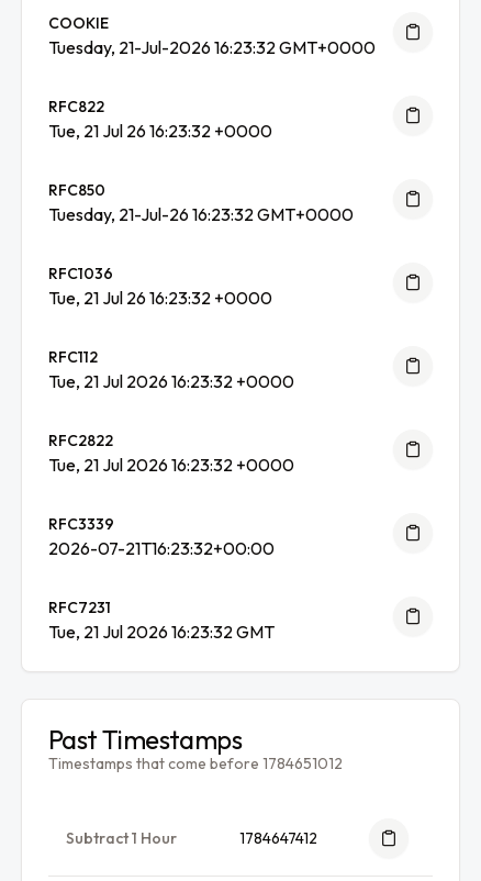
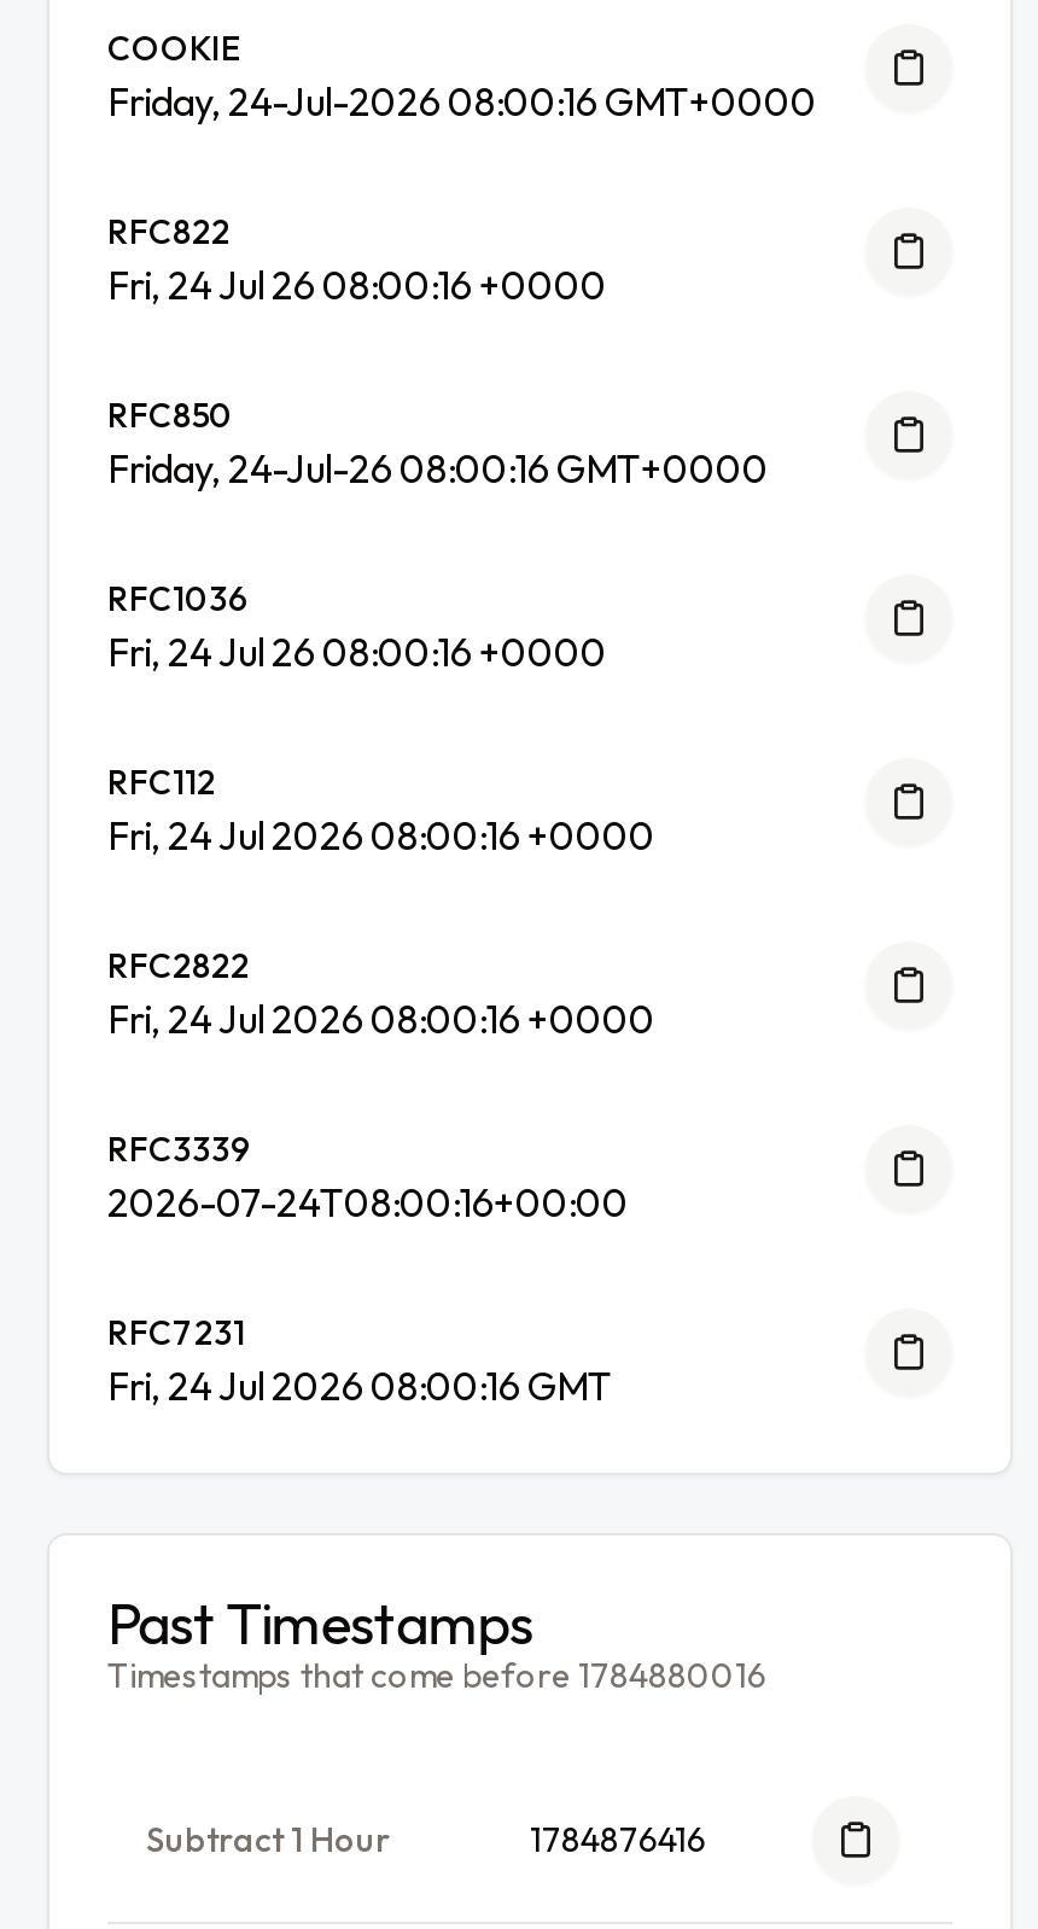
[48,36,376,58] Tuesday, 21-Jul-2026 16:23:32 GMT+0000 -> [107,77,817,126] Friday, 24-Jul-2026 08:00:16 GMT+0000
[48,120,272,142] Tue, 21 Jul 26 16:23:32 +0000 -> [107,261,607,309] Fri, 24 Jul 26 08:00:16 +0000
[48,203,354,225] Tuesday, 21-Jul-26 16:23:32 GMT+0000 -> [107,444,769,493] Friday, 24-Jul-26 08:00:16 GMT+0000
[48,287,272,309] Tue, 21 Jul 26 16:23:32 +0000 -> [107,628,607,676] Fri, 24 Jul 26 08:00:16 +0000
[48,370,294,392] Tue, 21 Jul 2026 16:23:32 +0000 -> [107,811,655,859] Fri, 24 Jul 2026 08:00:16 +0000
[48,454,294,476] Tue, 21 Jul 2026 16:23:32 +0000 -> [107,995,655,1043] Fri, 24 Jul 2026 08:00:16 +0000
[48,537,275,559] 2026-07-21T16:23:32+00:00 -> [107,1178,629,1226] 2026-07-24T08:00:16+00:00
[48,621,275,643] Tue, 21 Jul 2026 16:23:32 GMT -> [107,1362,612,1410] Fri, 24 Jul 2026 08:00:16 GMT
[48,754,343,773] Timestamps that come before 1784651012 -> [107,1654,766,1697] Timestamps that come before 1784880016
[239,828,317,848] 1784647412 -> [530,1818,706,1861] 1784876416

